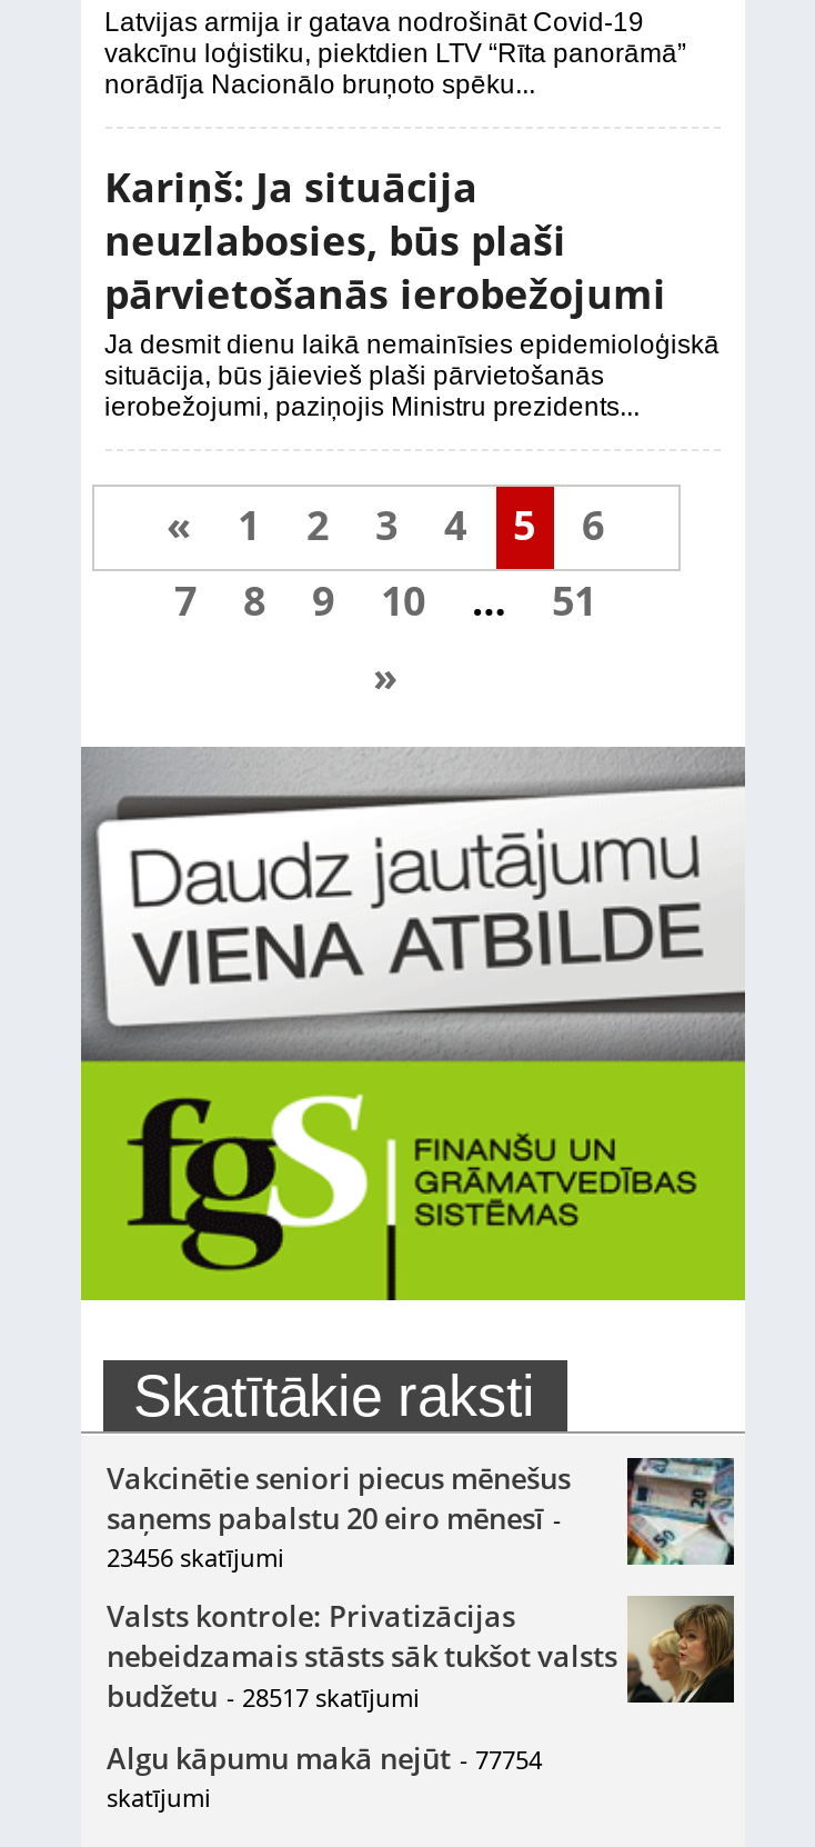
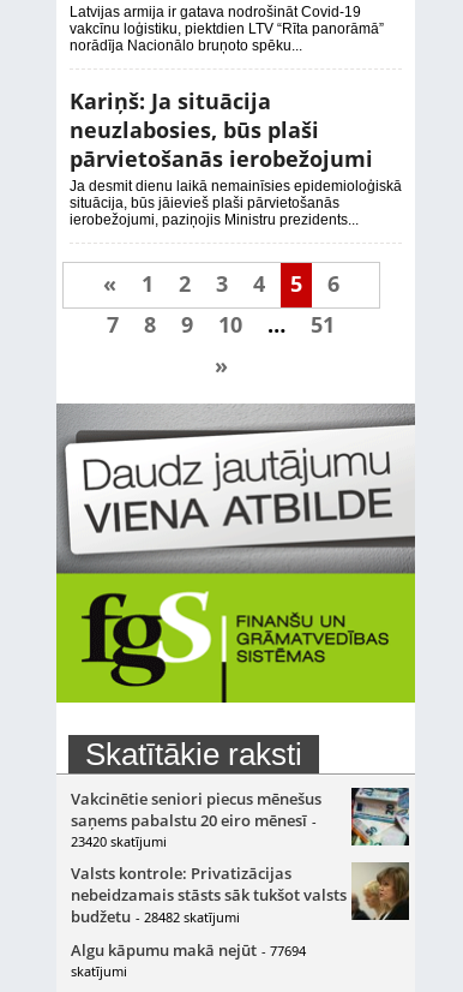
[107,1541,284,1574] 23456 skatījumi -> [70,833,166,851] 23420 skatījumi
[107,1676,420,1716] budžetu - 28517 skatījumi -> [70,906,239,927] budžetu - 28482 skatījumi
[107,1739,542,1779] Algu kāpumu makā nejūt - 77754 -> [70,939,305,961] Algu kāpumu makā nejūt - 77694

